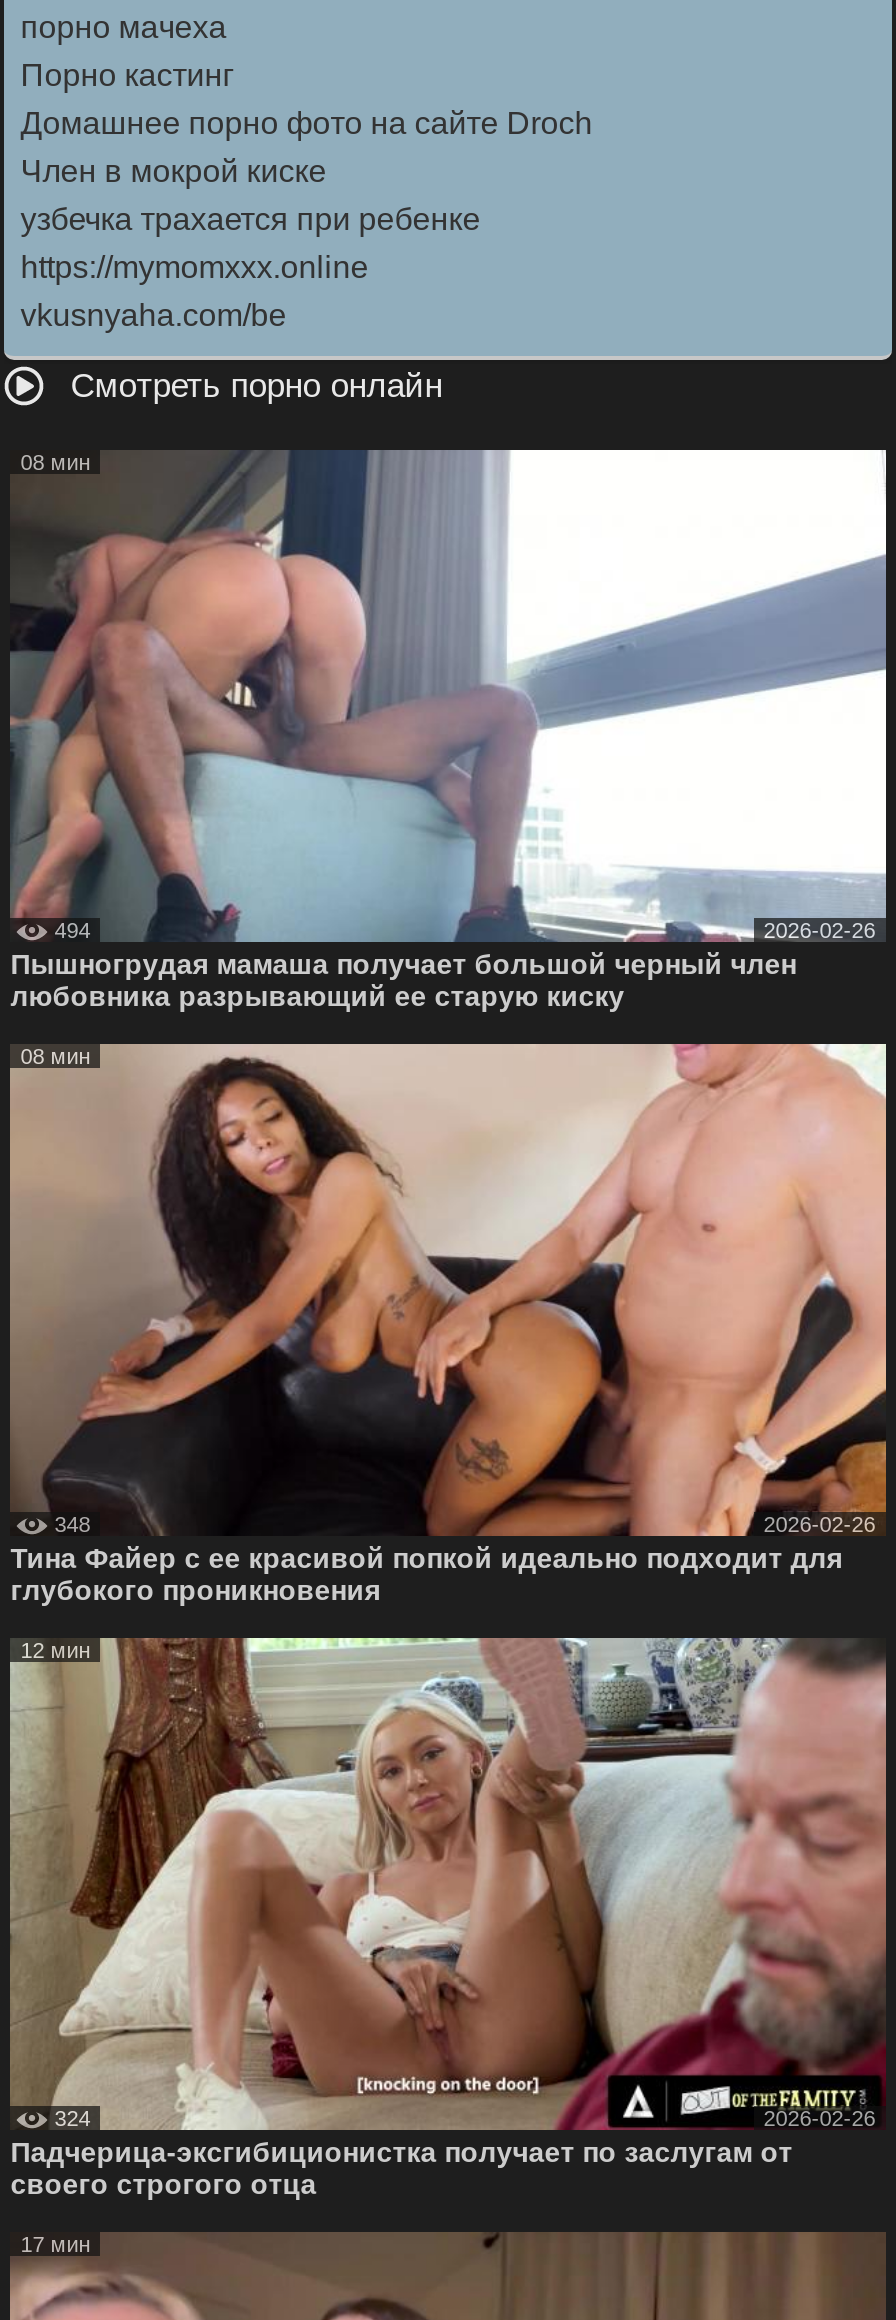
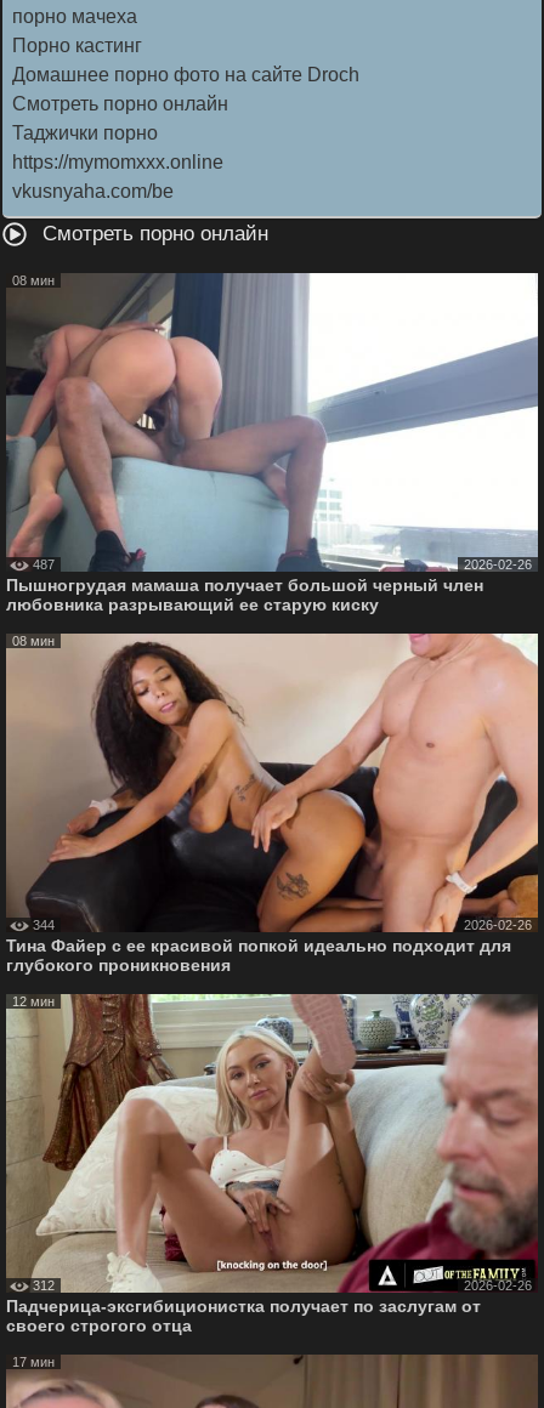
[20,154,480,236] Член в мокрой киске | узбечка трахается при ребенке -> [12,93,229,143] Смотреть порно онлайн | Таджички порно
[54,918,90,942] 494 -> [33,557,55,572] 487
[54,1512,90,1536] 348 -> [33,918,55,932] 344
[54,2107,90,2131] 324 -> [33,1278,55,1293] 312

